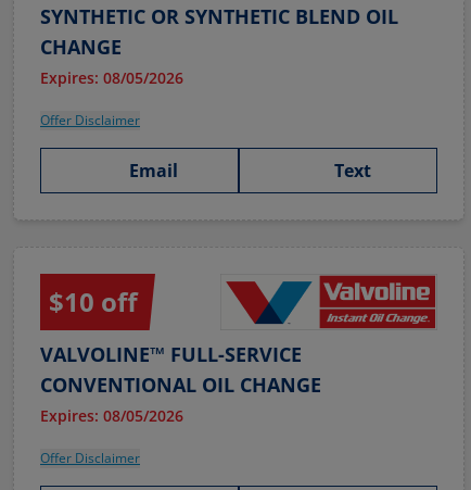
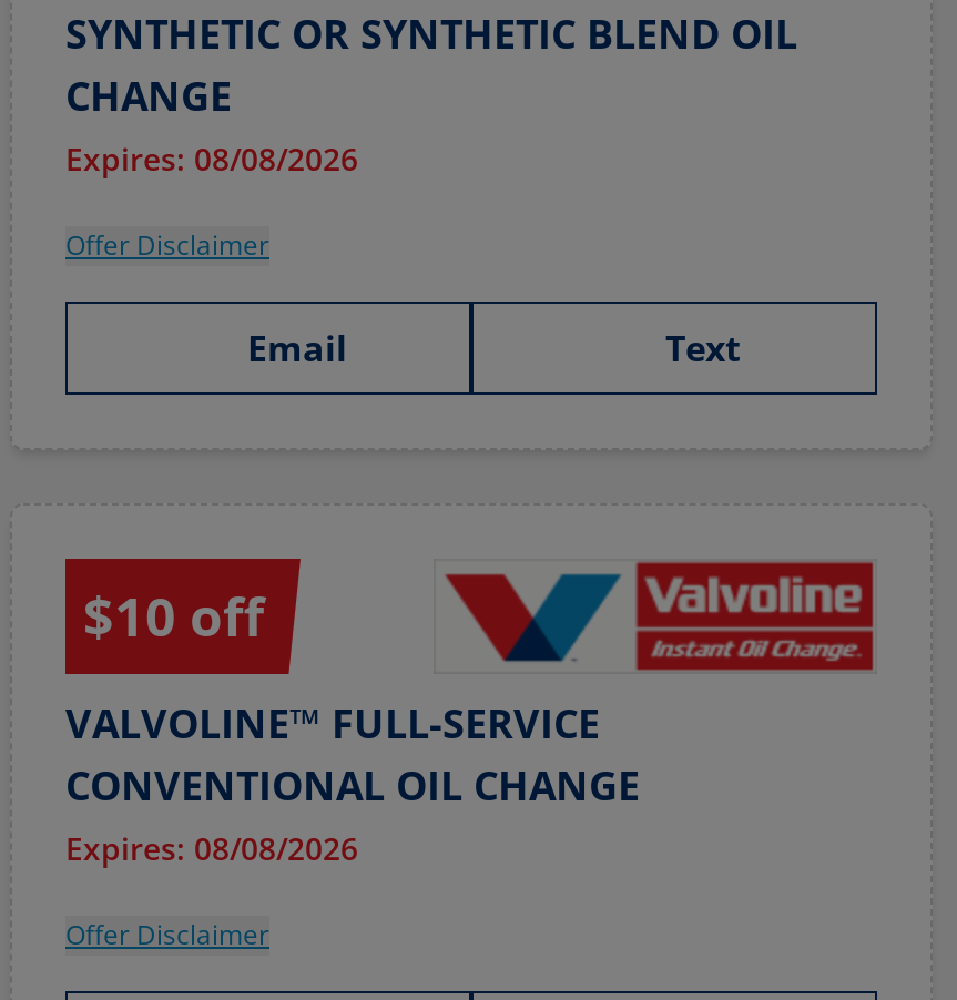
[40,67,183,88] Expires: 08/05/2026 -> [65,137,358,180] Expires: 08/08/2026
[40,405,183,426] Expires: 08/05/2026 -> [65,827,358,869] Expires: 08/08/2026

